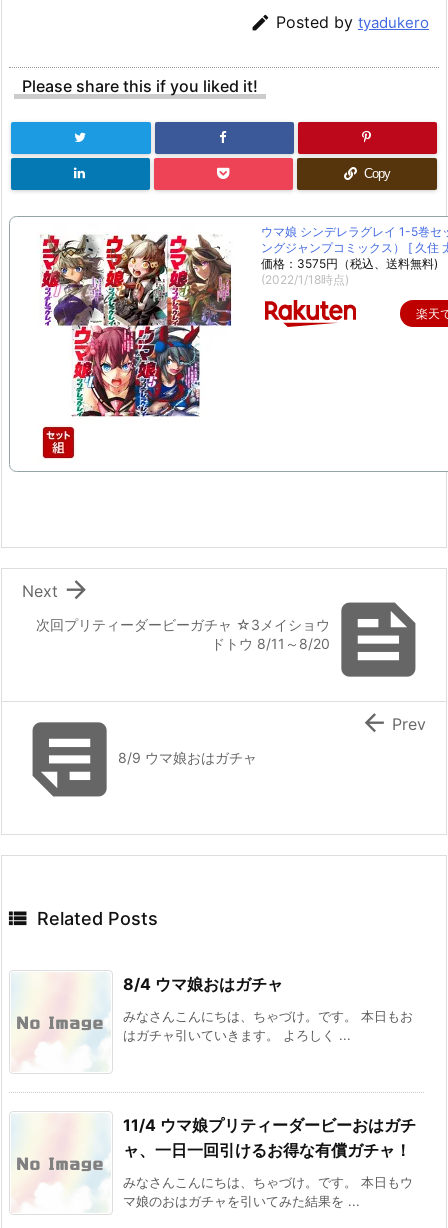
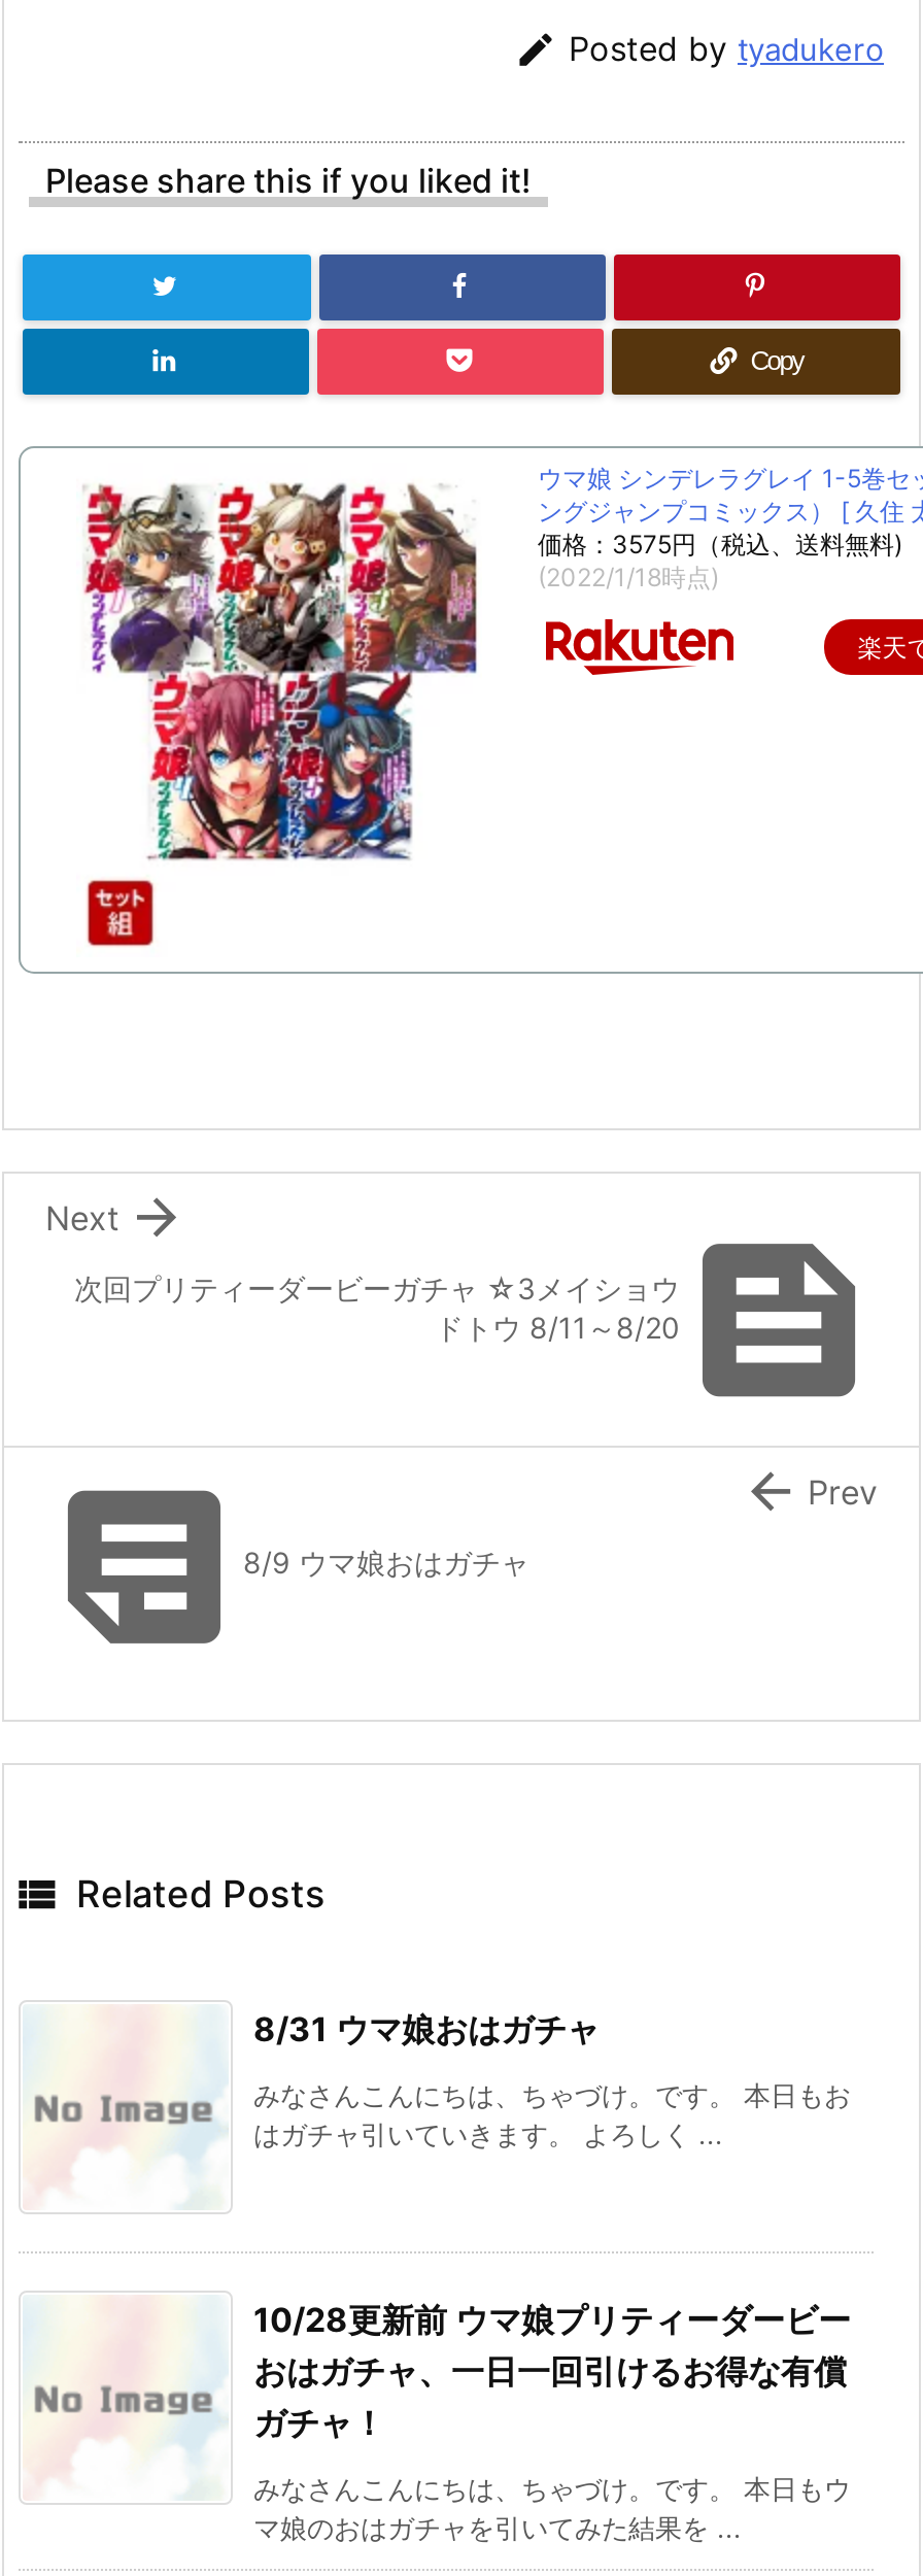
[123,973,283,993] 8/4 ウマ娘おはガチャ -> [253,2009,600,2050] 8/31 ウマ娘おはガチャ
[123,1114,416,1159] 11/4 ウマ娘プリティーダービーおはガチ | ャ、一日一回引けるお得な有償ガチャ！ -> [253,2300,851,2444] 10/28更新前 ウマ娘プリティーダービー | おはガチャ、一日一回引けるお得な有償 | ガチャ！

